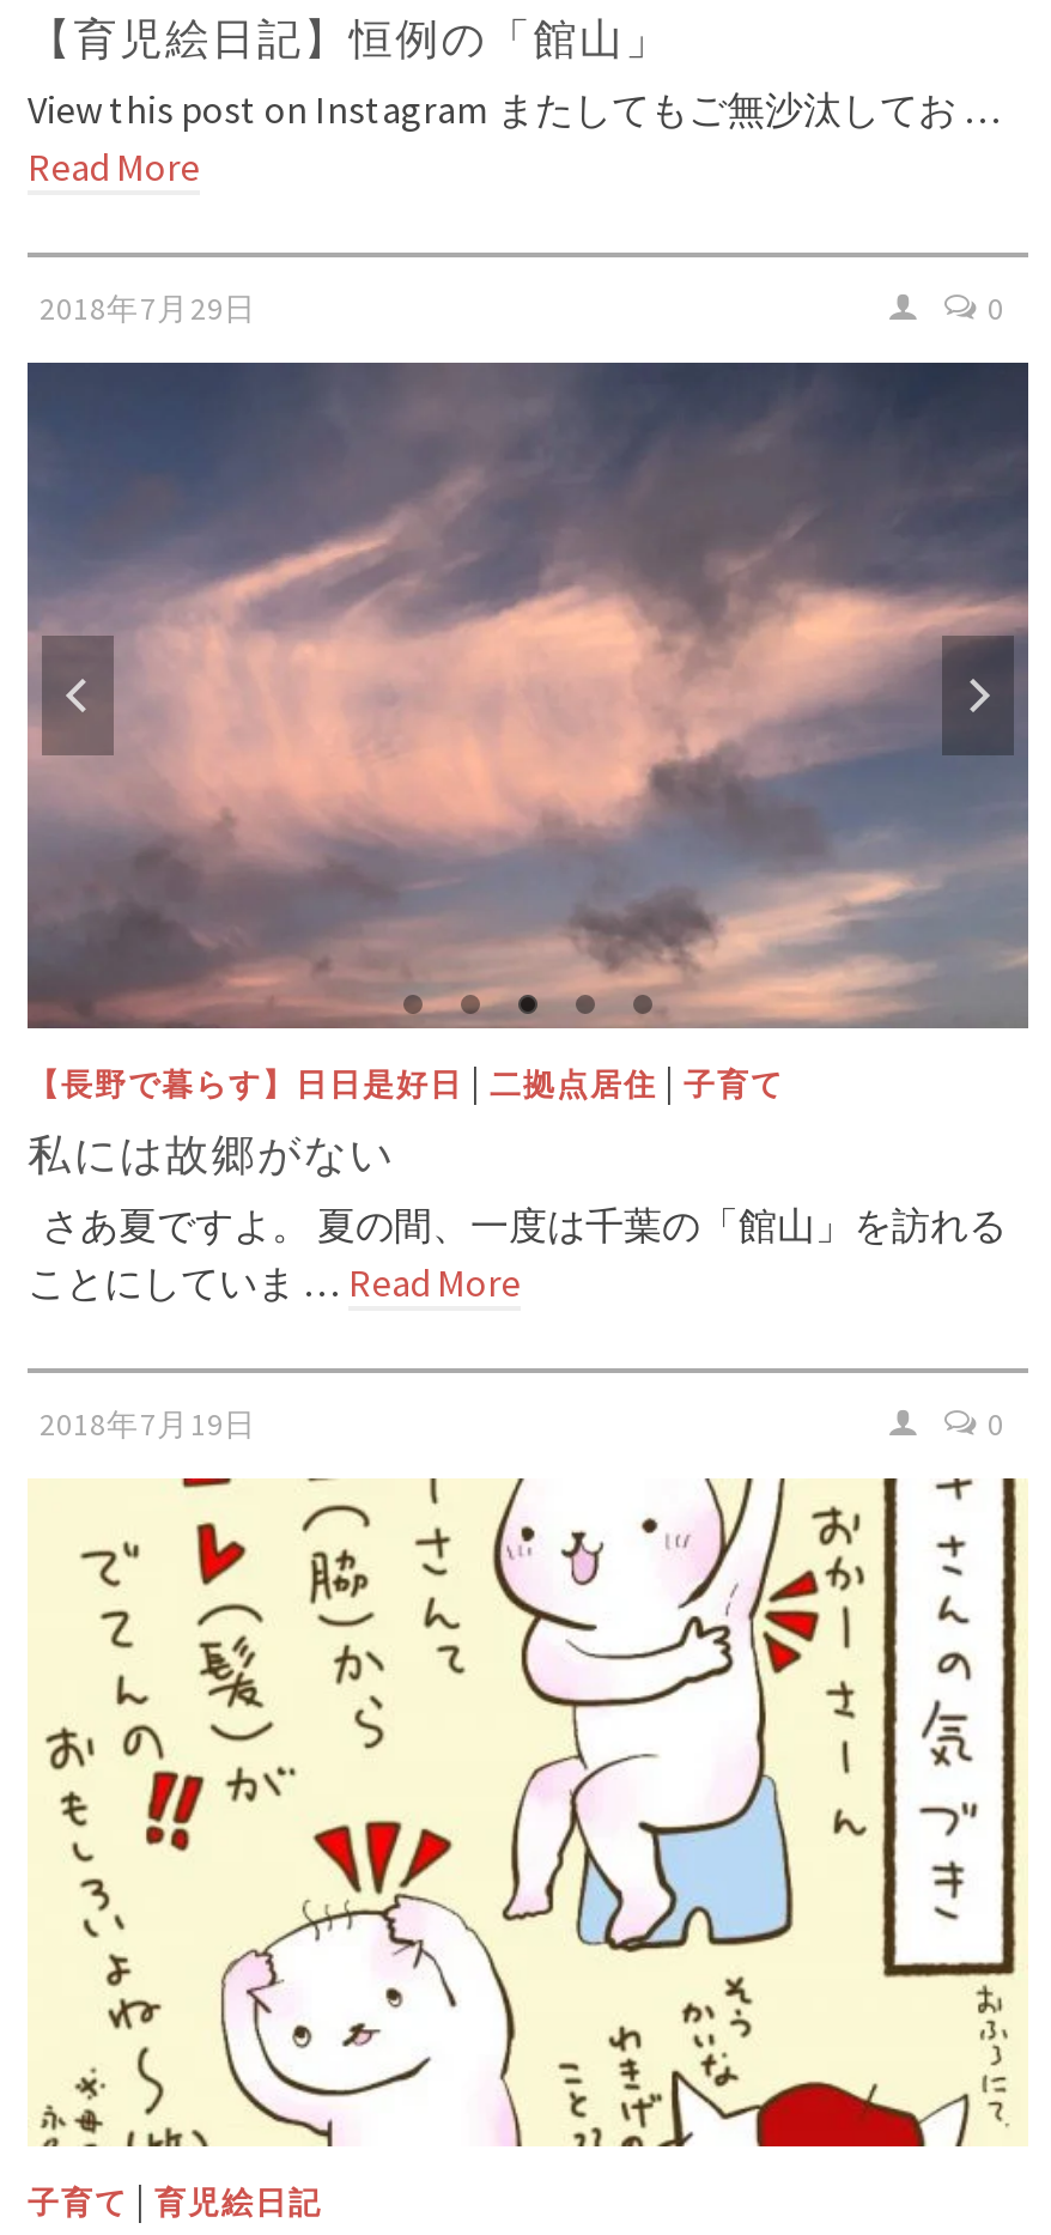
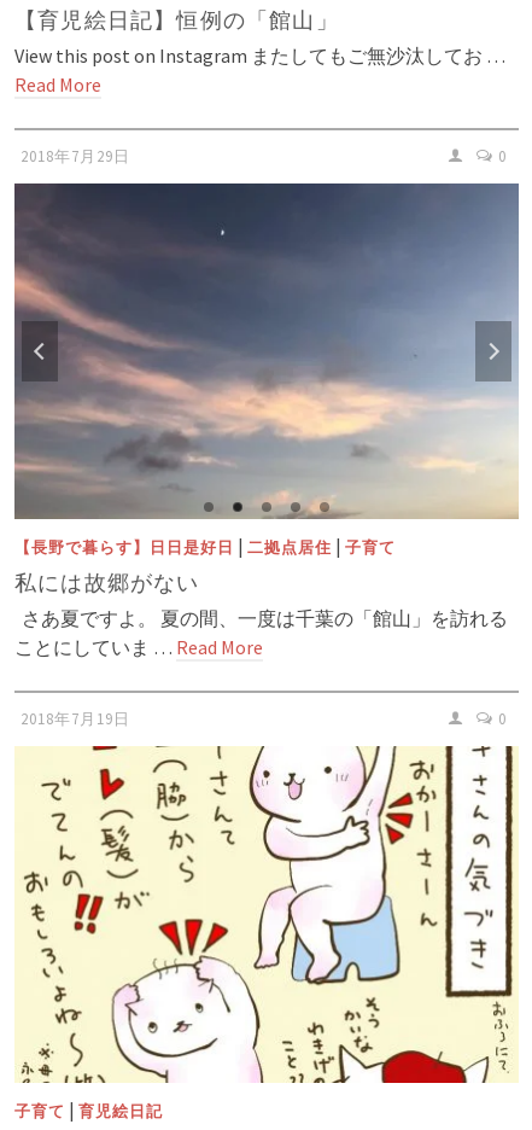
[25,363,1031,1031] [image] -> [13,184,519,519] [image]

